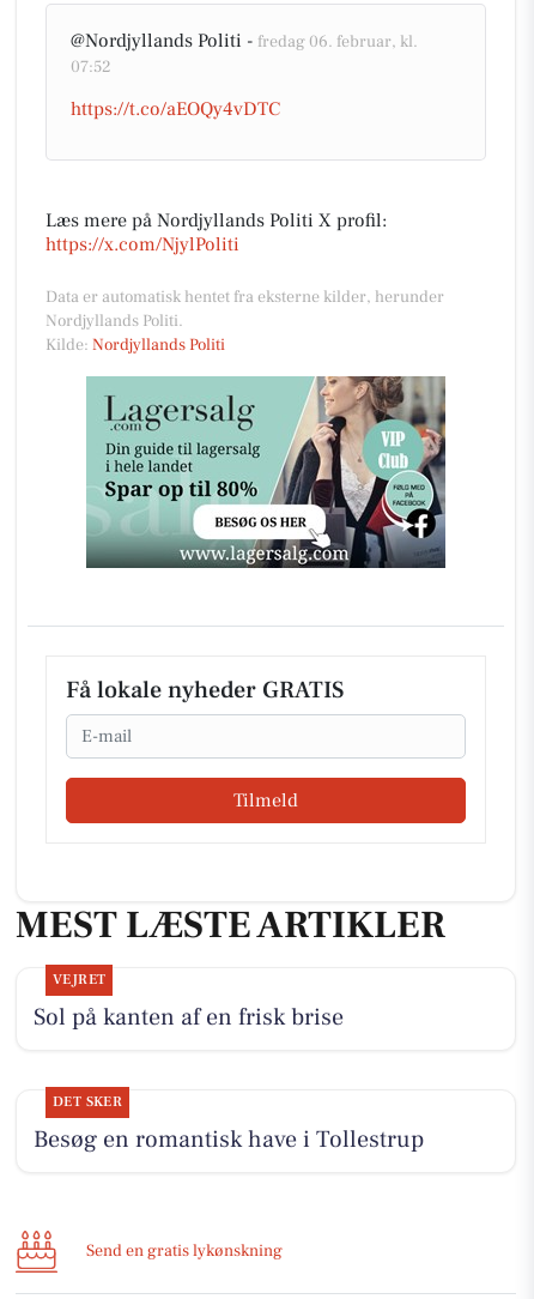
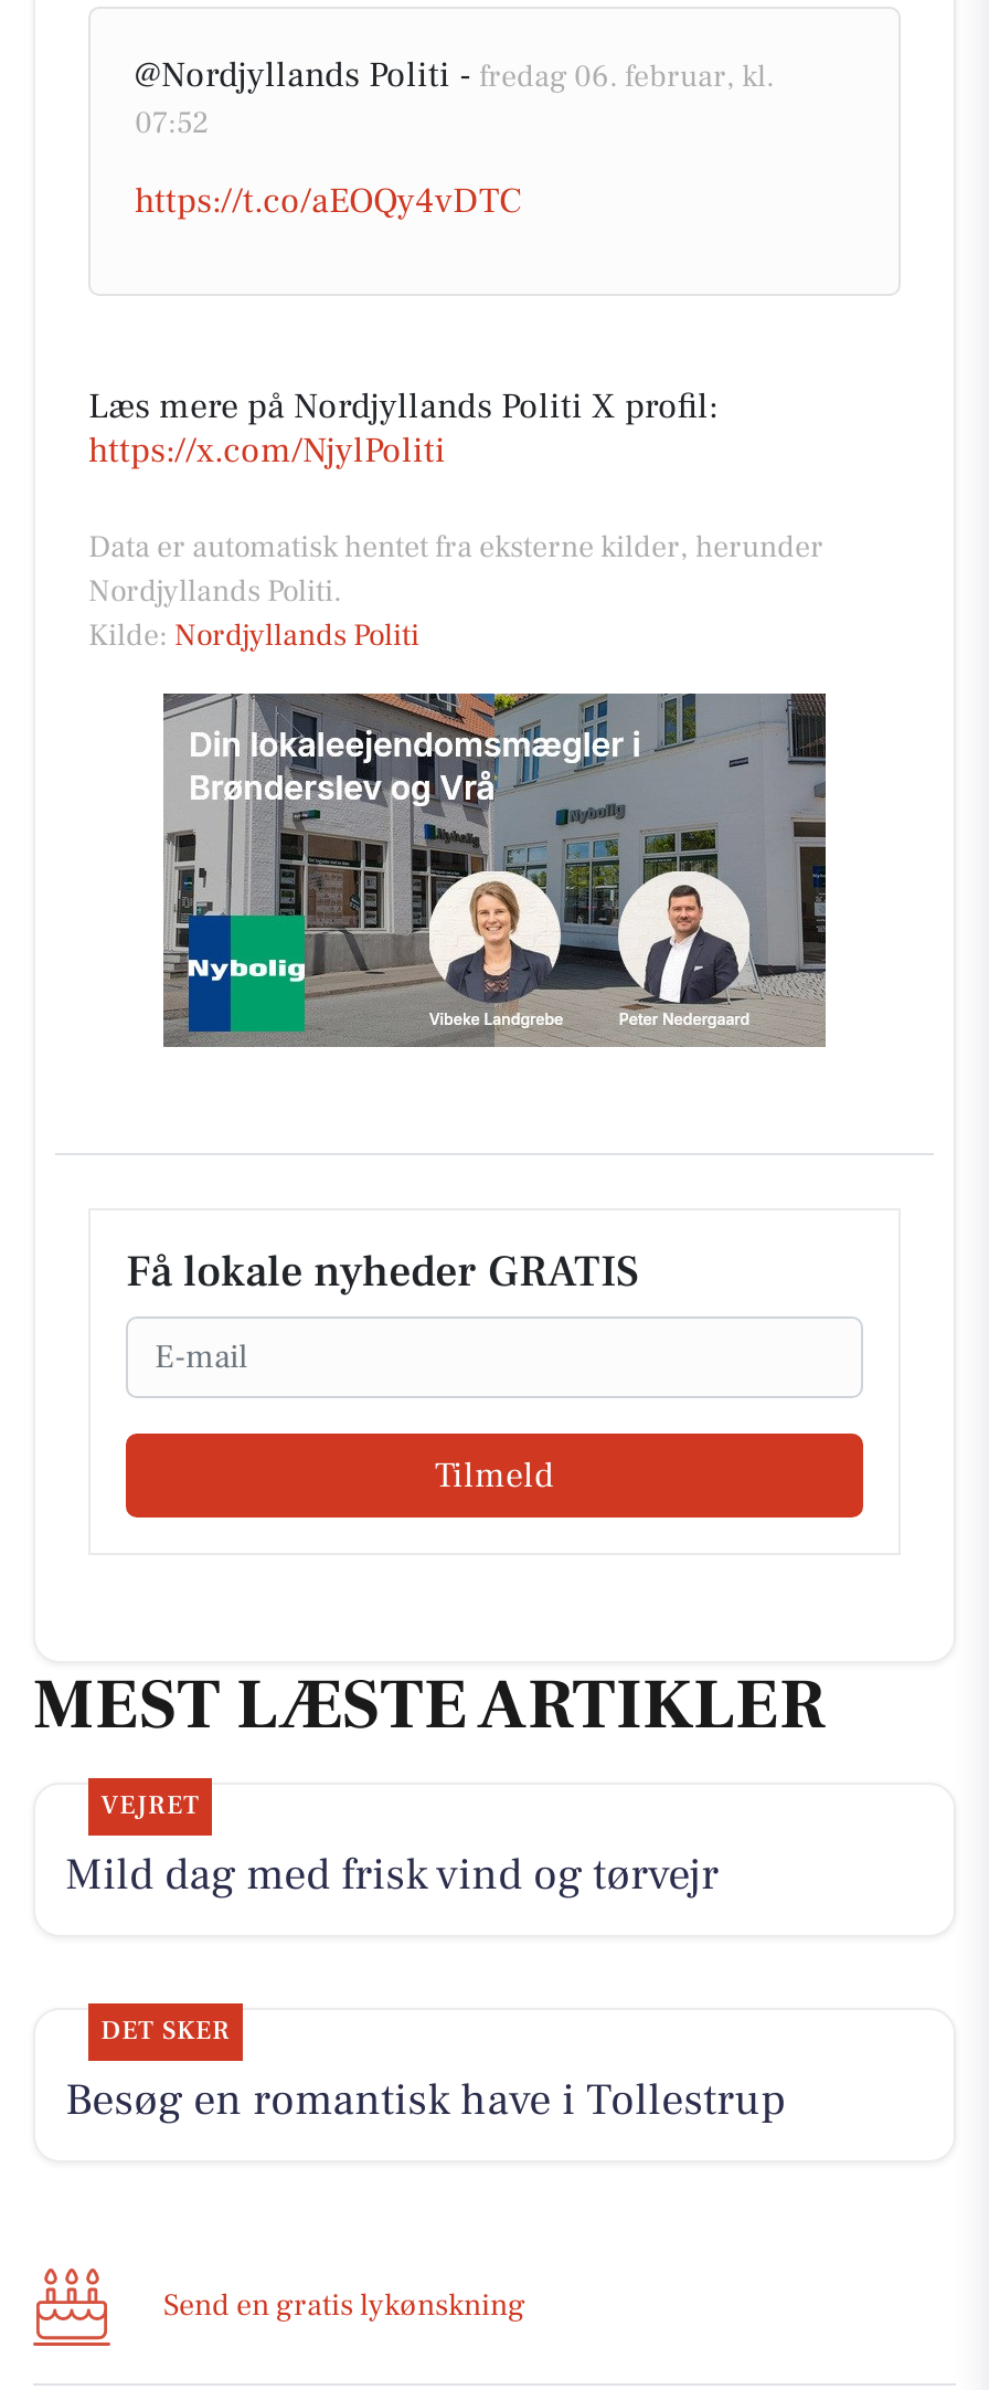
[86,376,447,568] [image] -> [163,691,828,1047] [image]
[33,1002,343,1033] Sol på kanten af en frisk brise -> [65,1847,719,1904] Mild dag med frisk vind og tørvejr

